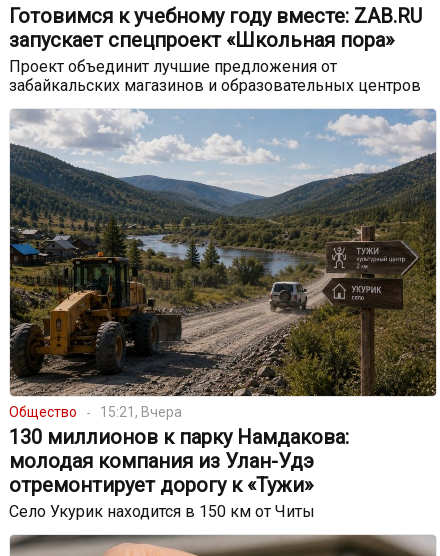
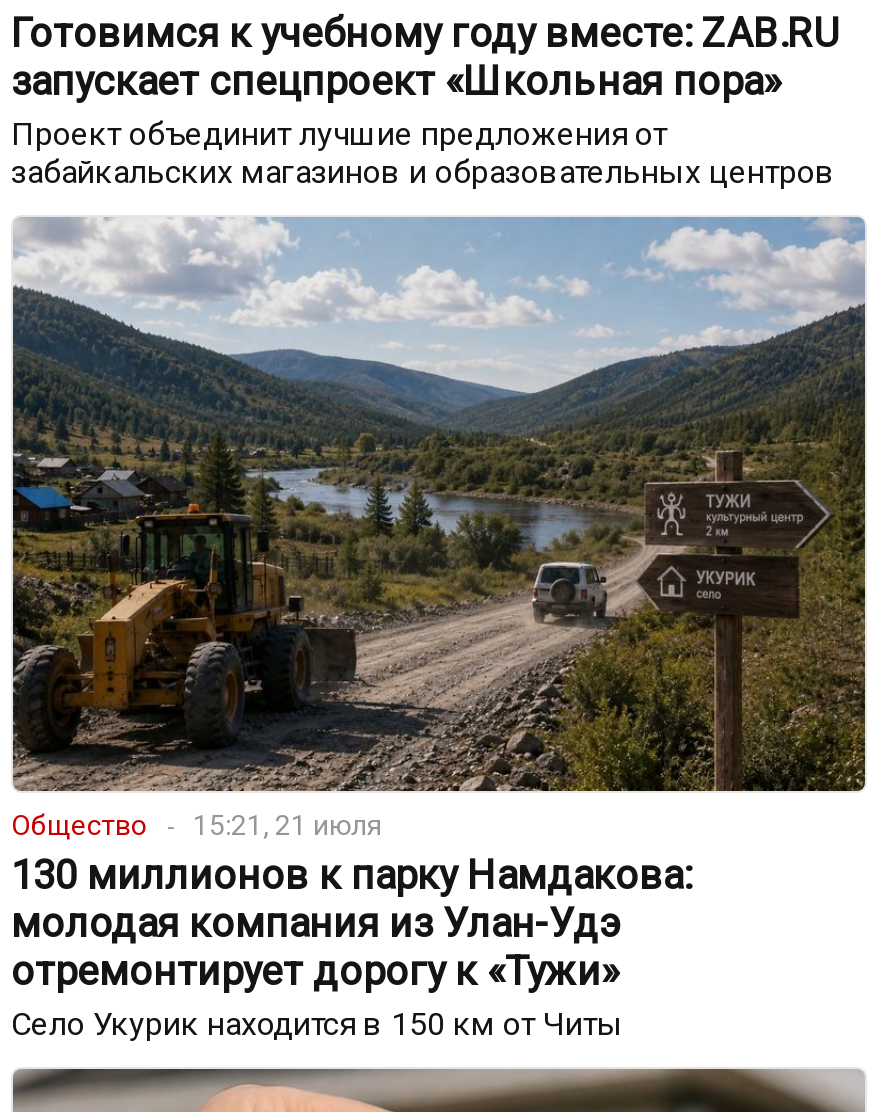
[9,404,182,420] Общество 15:21, Вчера -> [11,808,383,840] Общество 15:21, 21 июля

